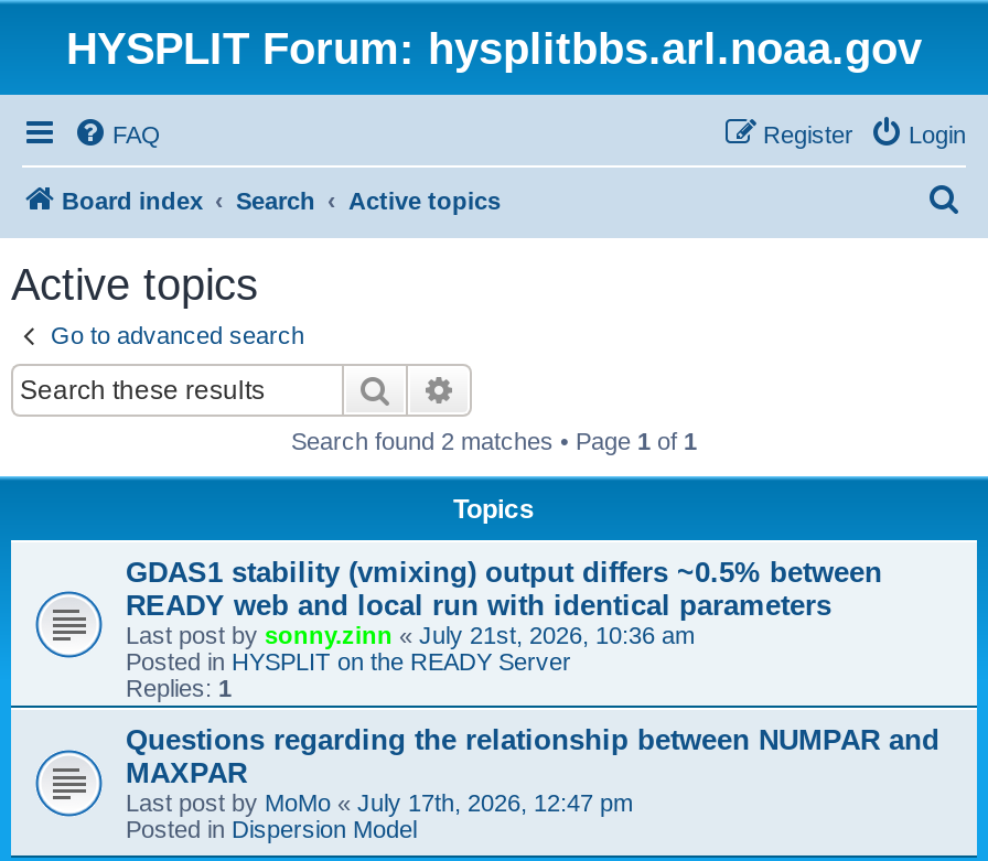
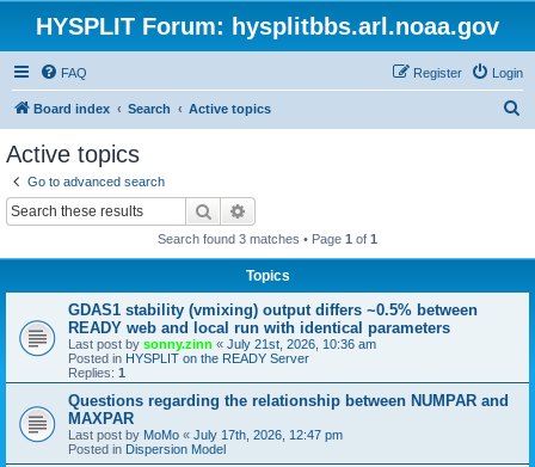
[291,427,697,453] Search found 2 matches • Page 1 of 1 -> [158,231,377,245] Search found 3 matches • Page 1 of 1

